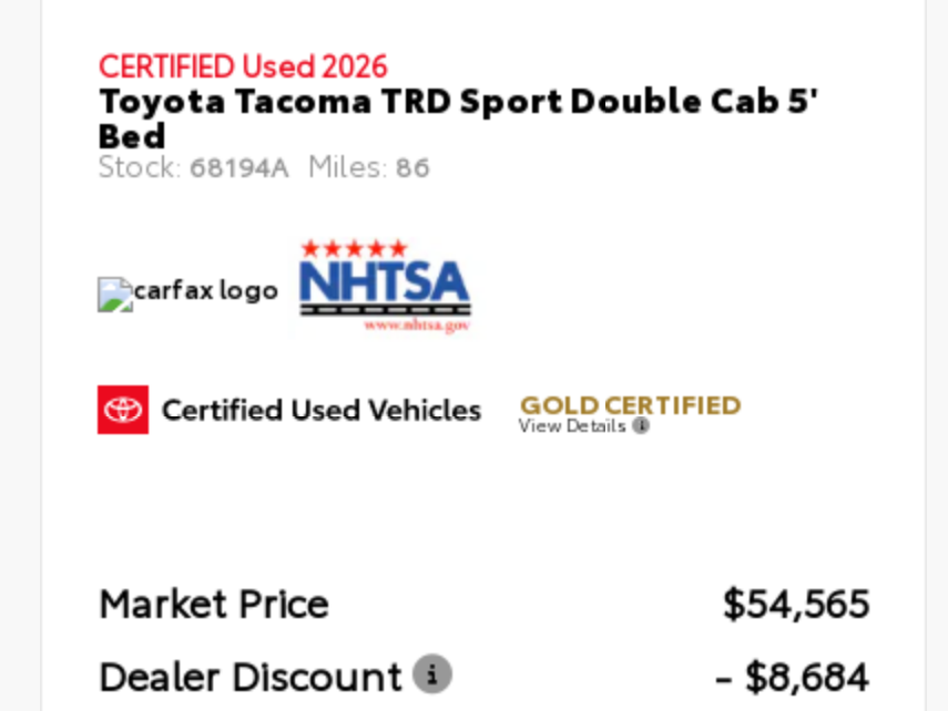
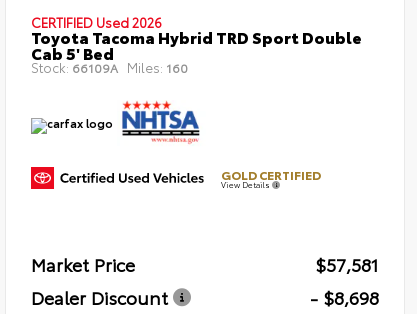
[98,70,818,183] Toyota Tacoma TRD Sport Double Cab 5' | Bed | Stock: 68194A Miles: 86 -> [31,24,362,75] Toyota Tacoma Hybrid TRD Sport Double | Cab 5' Bed | Stock: 66109A Miles: 160
[721,573,869,630] $54,565 -> [315,251,379,277] $57,581
[714,646,869,703] - $8,684 -> [310,284,379,310] - $8,698

